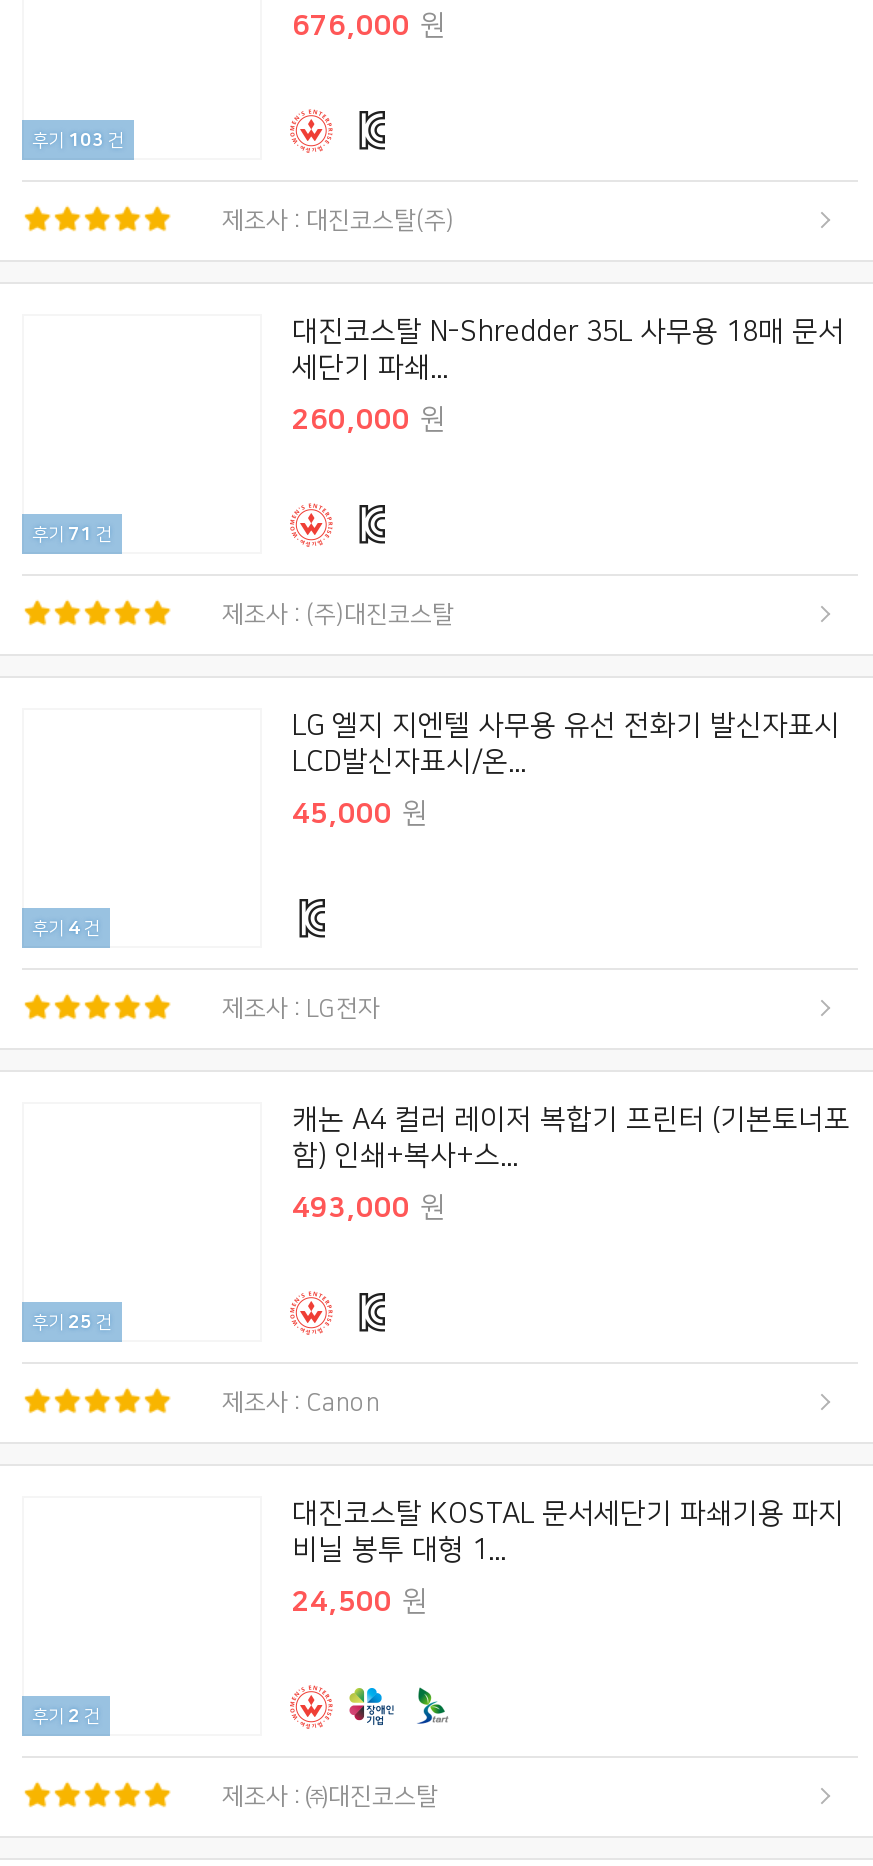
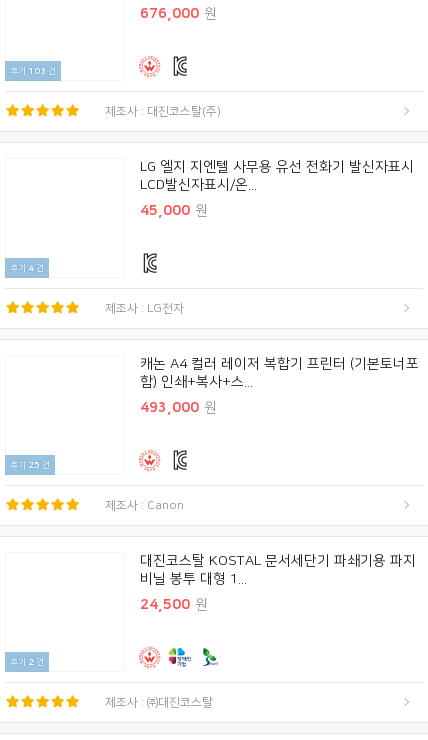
[292,316,844,436] 대진코스탈 N-Shredder 35L 사무용 18매 문서 | 세단기 파쇄... | 260,000 원 -> none
[32,524,454,628] 후기 71 건 | 제조사 : (주)대진코스탈 -> none

